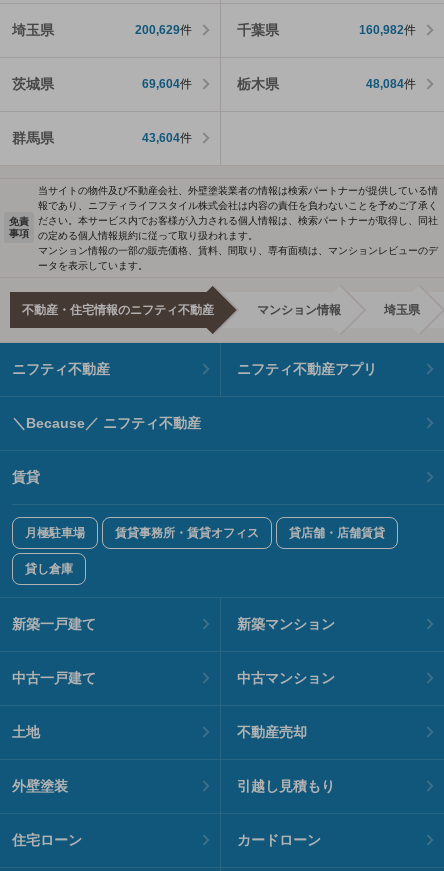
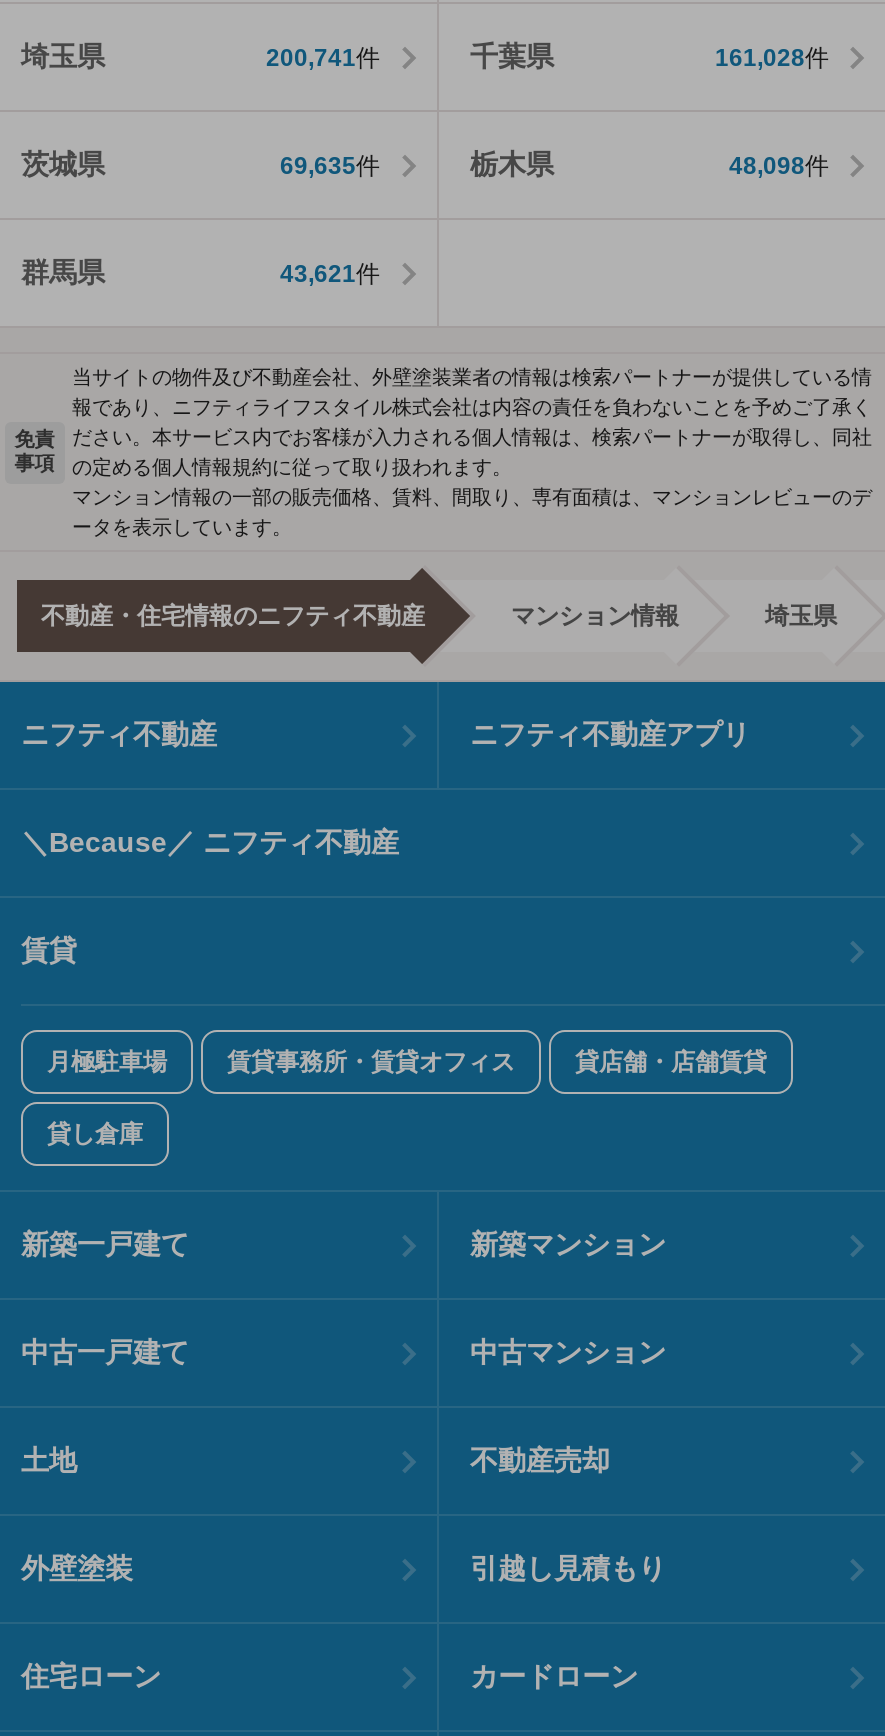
[134,23,191,37] 200,629件 -> [266,43,380,71] 200,741件
[359,23,416,37] 160,982件 -> [715,43,829,71] 161,028件
[141,77,191,91] 69,604件 -> [280,151,380,179] 69,635件
[366,77,416,91] 48,084件 -> [729,151,829,179] 48,098件
[141,131,191,145] 43,604件 -> [280,259,380,287] 43,621件

